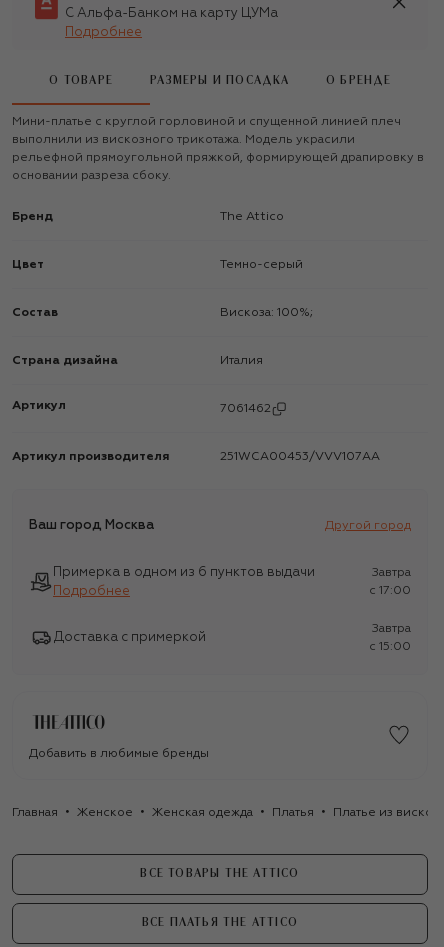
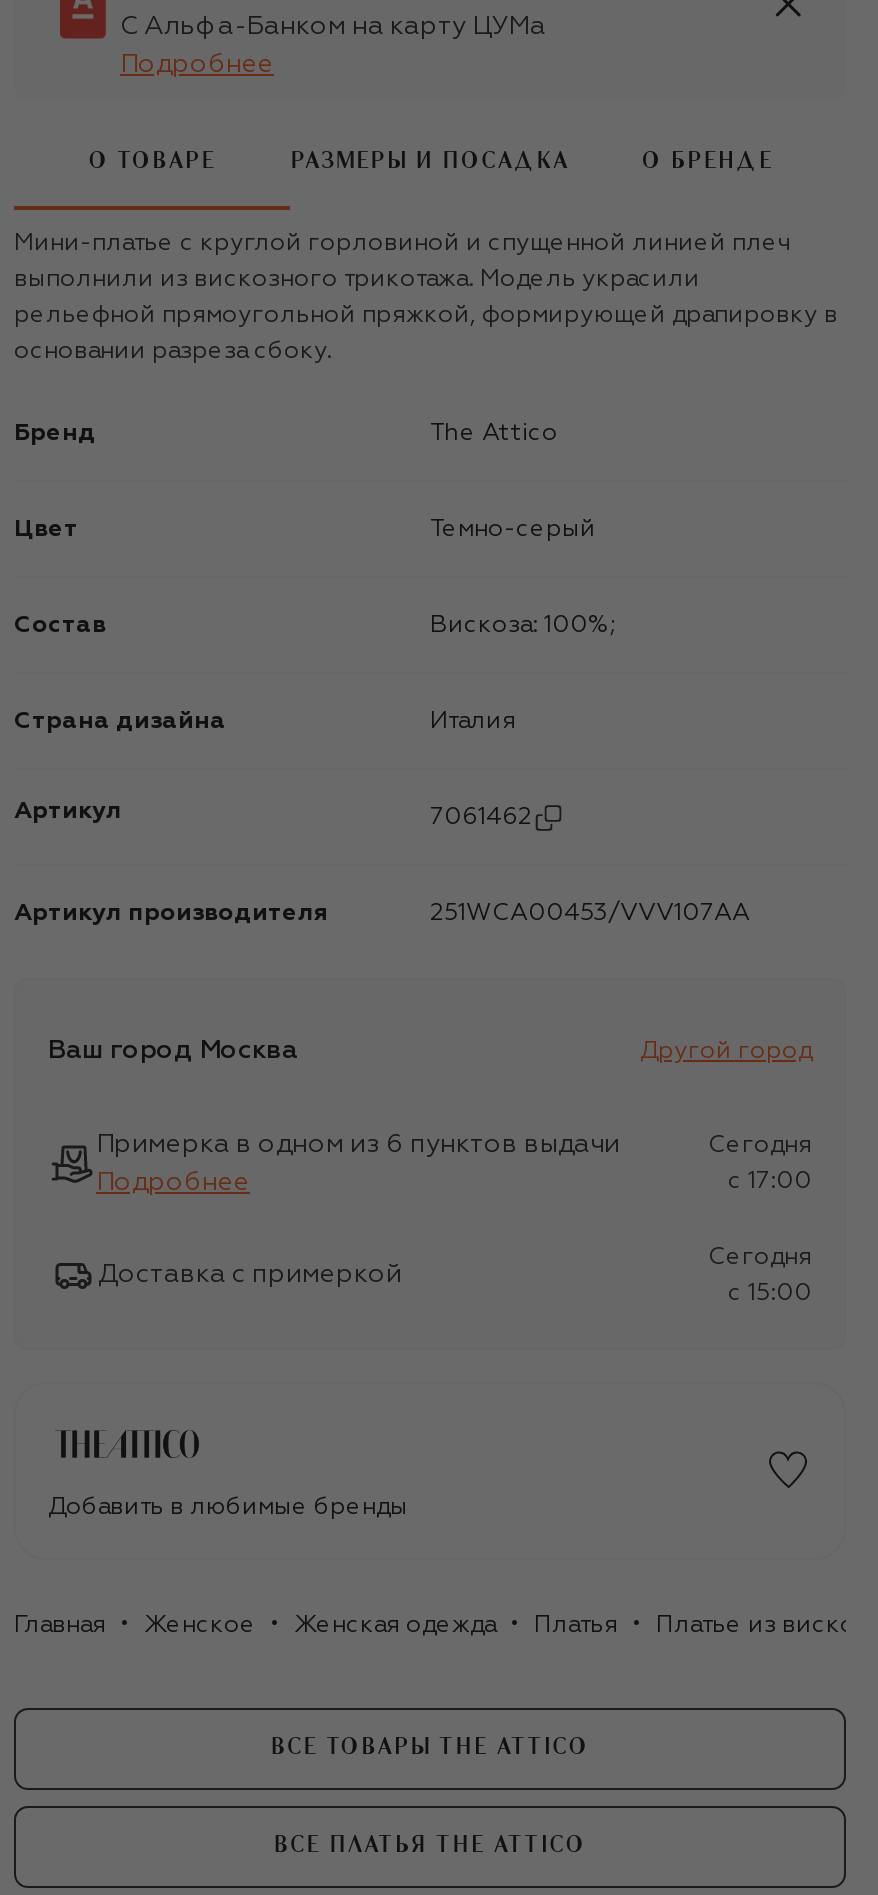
[372,567,411,579] Завтра -> [708,1133,812,1157] Сегодня
[372,623,411,635] Завтра -> [708,1245,812,1269] Сегодня

